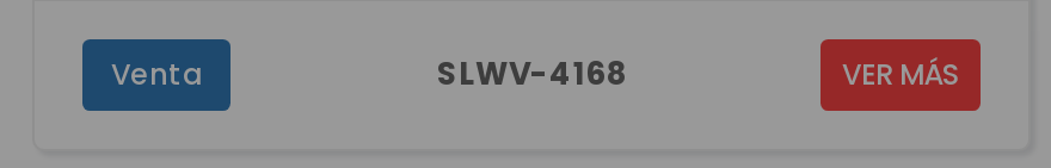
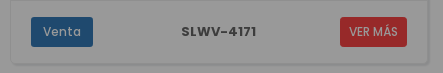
[437,52,626,97] SLWV-4168 -> [181,22,256,41] SLWV-4171

